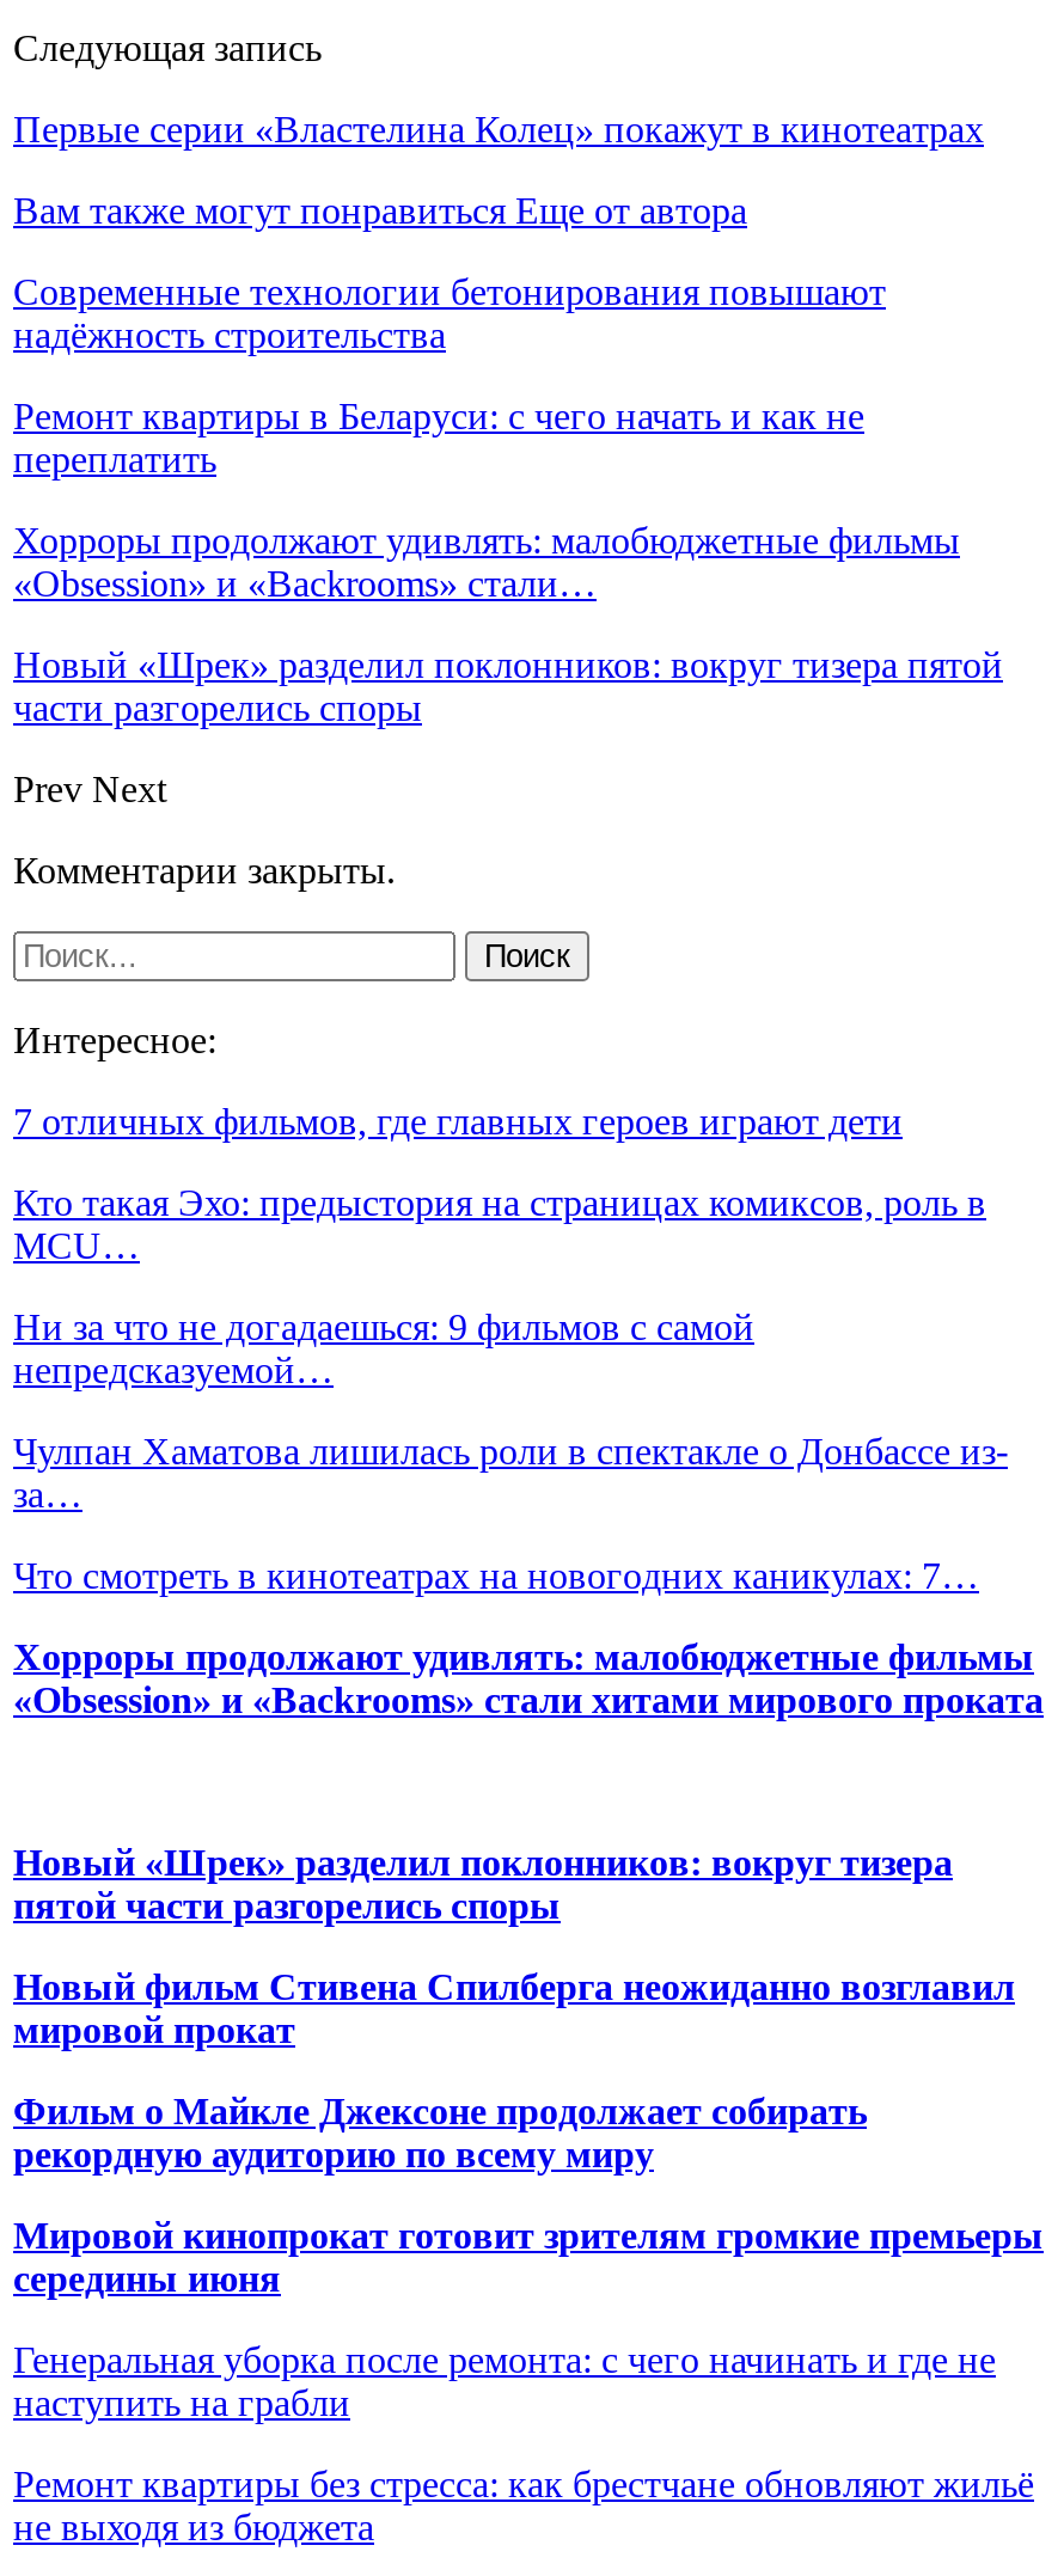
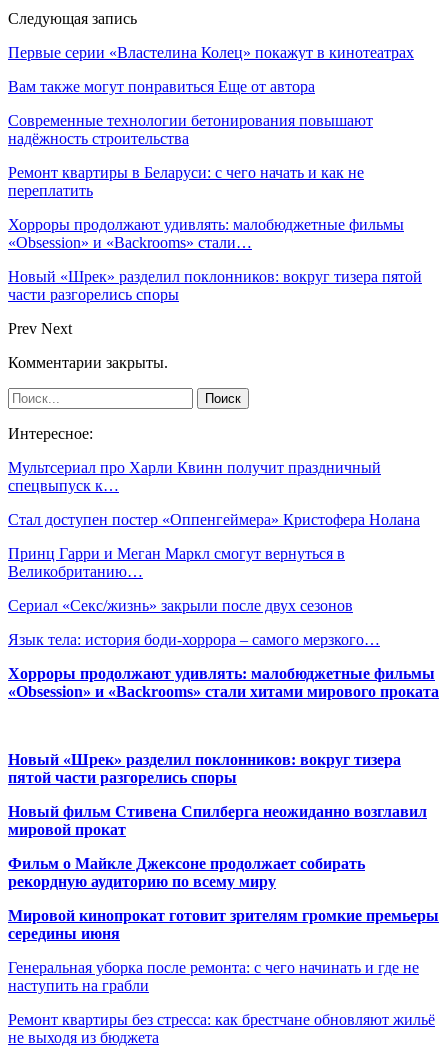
[13,1100,903,1141] 7 отличных фильмов, где главных героев играют дети -> [8,459,381,494] Мультсериал про Харли Квинн получит праздничный | спецвыпуск к…
[13,1182,986,1265] Кто такая Эхо: предыстория на страницах комиксов, роль в | MCU… -> [8,511,420,528] Стал доступен постер «Оппенгеймера» Кристофера Нолана
[13,1306,754,1390] Ни за что не догадаешься: 9 фильмов с самой | непредсказуемой… -> [8,545,345,580] Принц Гарри и Меган Маркл смогут вернуться в | Великобританию…
[13,1430,1008,1514] Чулпан Хаматова лишилась роли в спектакле о Донбассе из- | за… -> [8,597,353,614] Сериал «Секс/жизнь» закрыли после двух сезонов
[13,1555,979,1595] Что смотреть в кинотеатрах на новогодних каникулах: 7… -> [8,631,380,648] Язык тела: история боди-хоррора – самого мерзкого…

